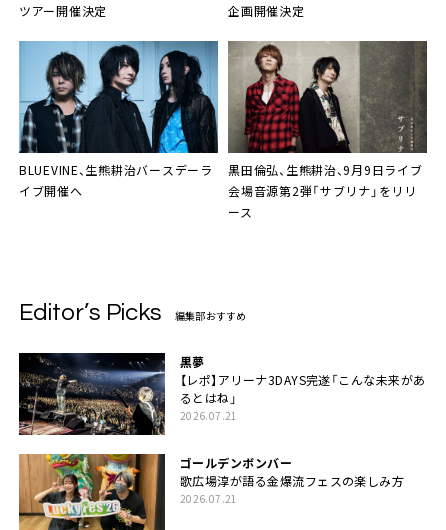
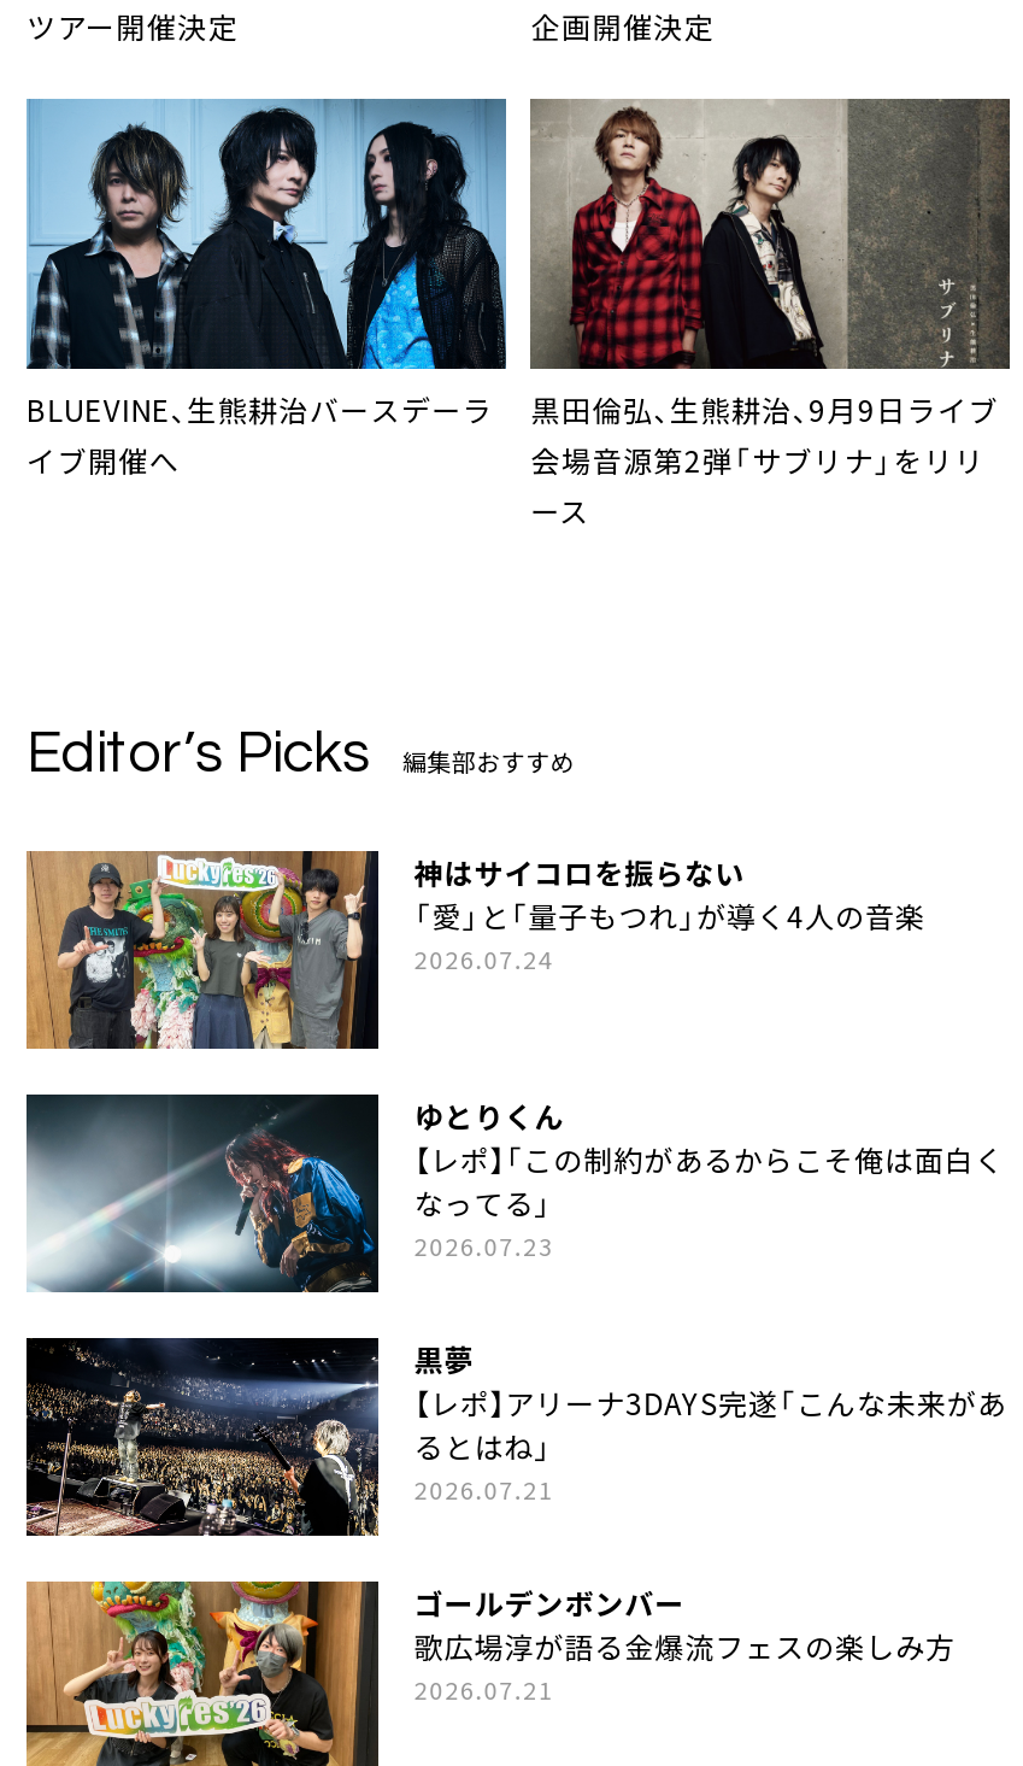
none -> [24,849,925,1051] [image] | 神はサイコロを振らない | 「愛」と「量子もつれ」が導く4人の音楽 | 2026.07.24
none -> [24,1092,1004,1295] [image] | ゆとりくん | 【レポ】「この制約があるからこそ俺は面白く | なってる」 | 2026.07.23

